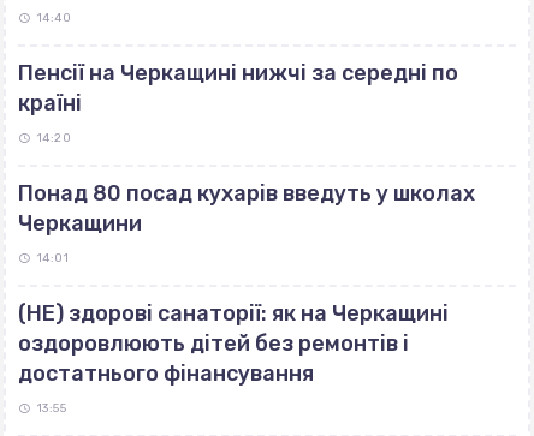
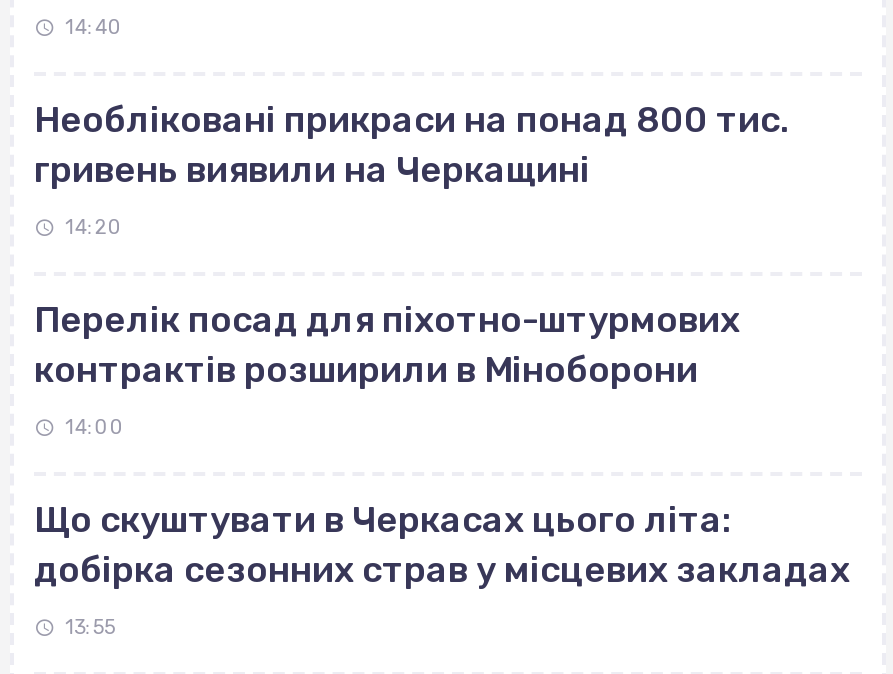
[18,60,458,117] Пенсії на Черкащині нижчі за середні по | країні -> [34,98,790,192] Необліковані прикраси на понад 800 тис. | гривень виявили на Черкащині
[18,180,475,237] Понад 80 посад кухарів введуть у школах | Черкащини -> [34,298,740,392] Перелік посад для піхотно-штурмових | контрактів розширили в Міноборони
[37,251,69,266] 14:01 -> [65,416,125,440] 14:00
[18,300,449,387] (НЕ) здорові санаторії: як на Черкащині | оздоровлюють дітей без ремонтів і | достатнього фінансування -> [34,498,850,592] Що скуштувати в Черкасах цього літа: | добірка сезонних страв у місцевих закладах

